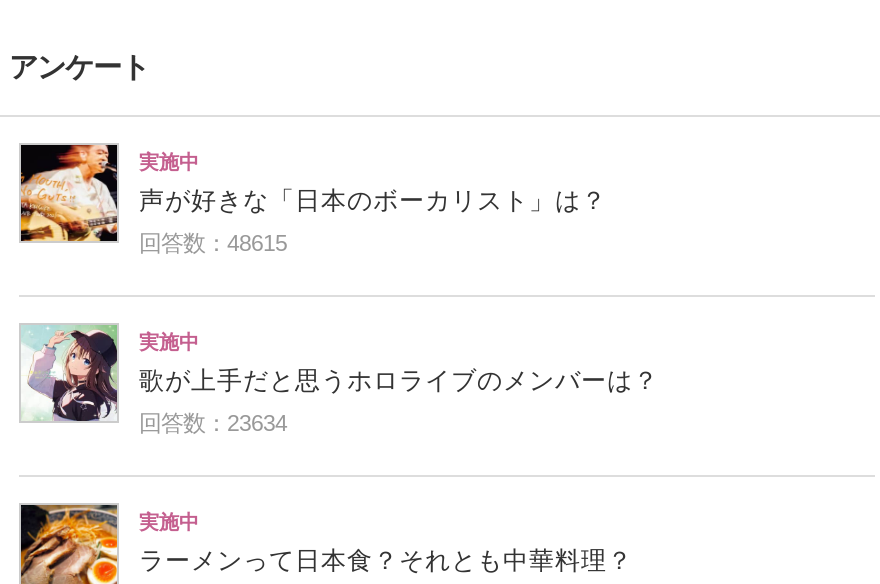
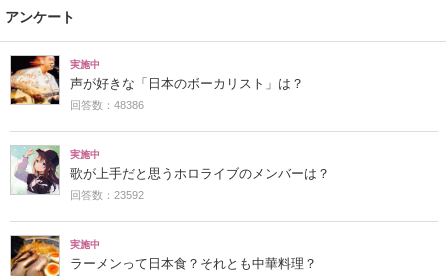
[139,231,287,255] 回答数：48615 -> [70,99,144,111] 回答数：48386
[139,411,287,435] 回答数：23634 -> [70,189,144,201] 回答数：23592

